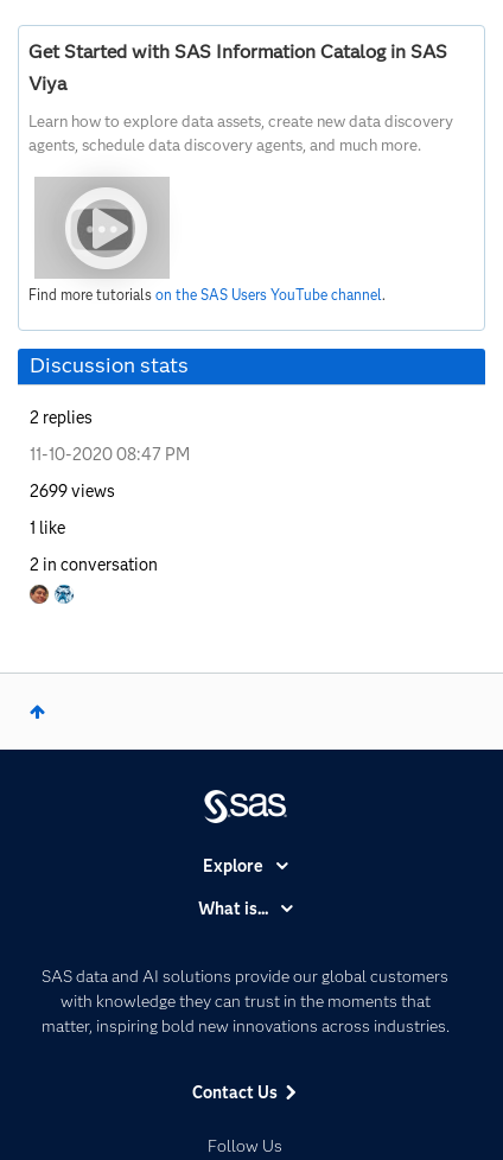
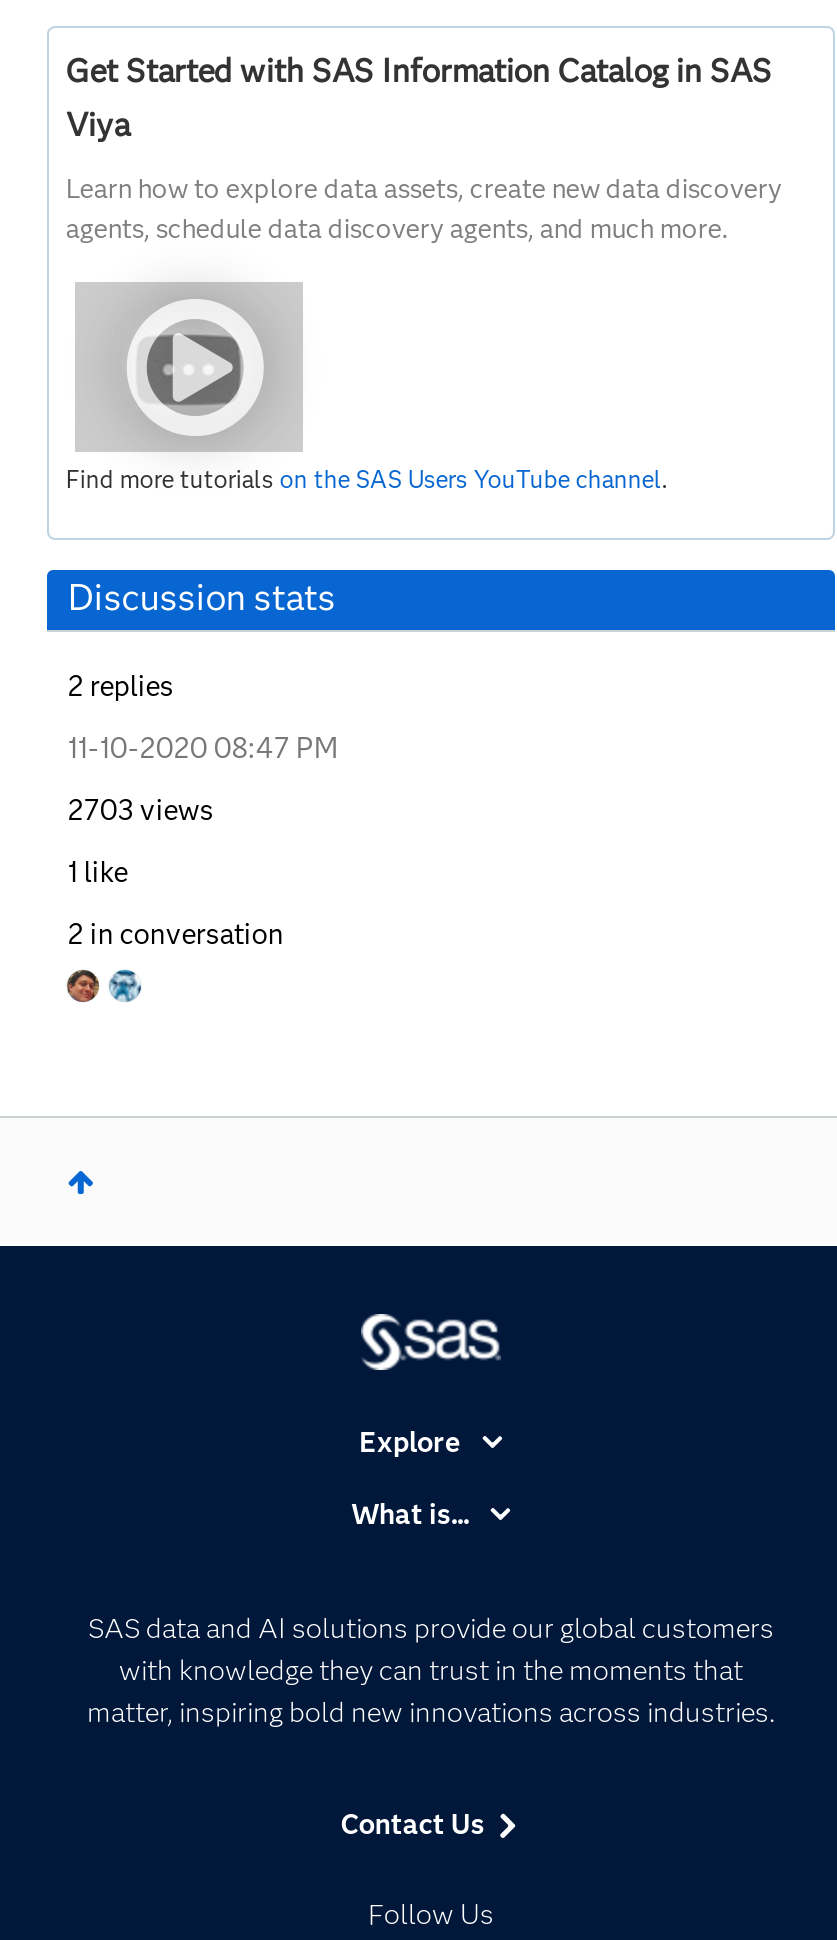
[30,480,116,501] 2699 views -> [68,793,214,829] 2703 views

